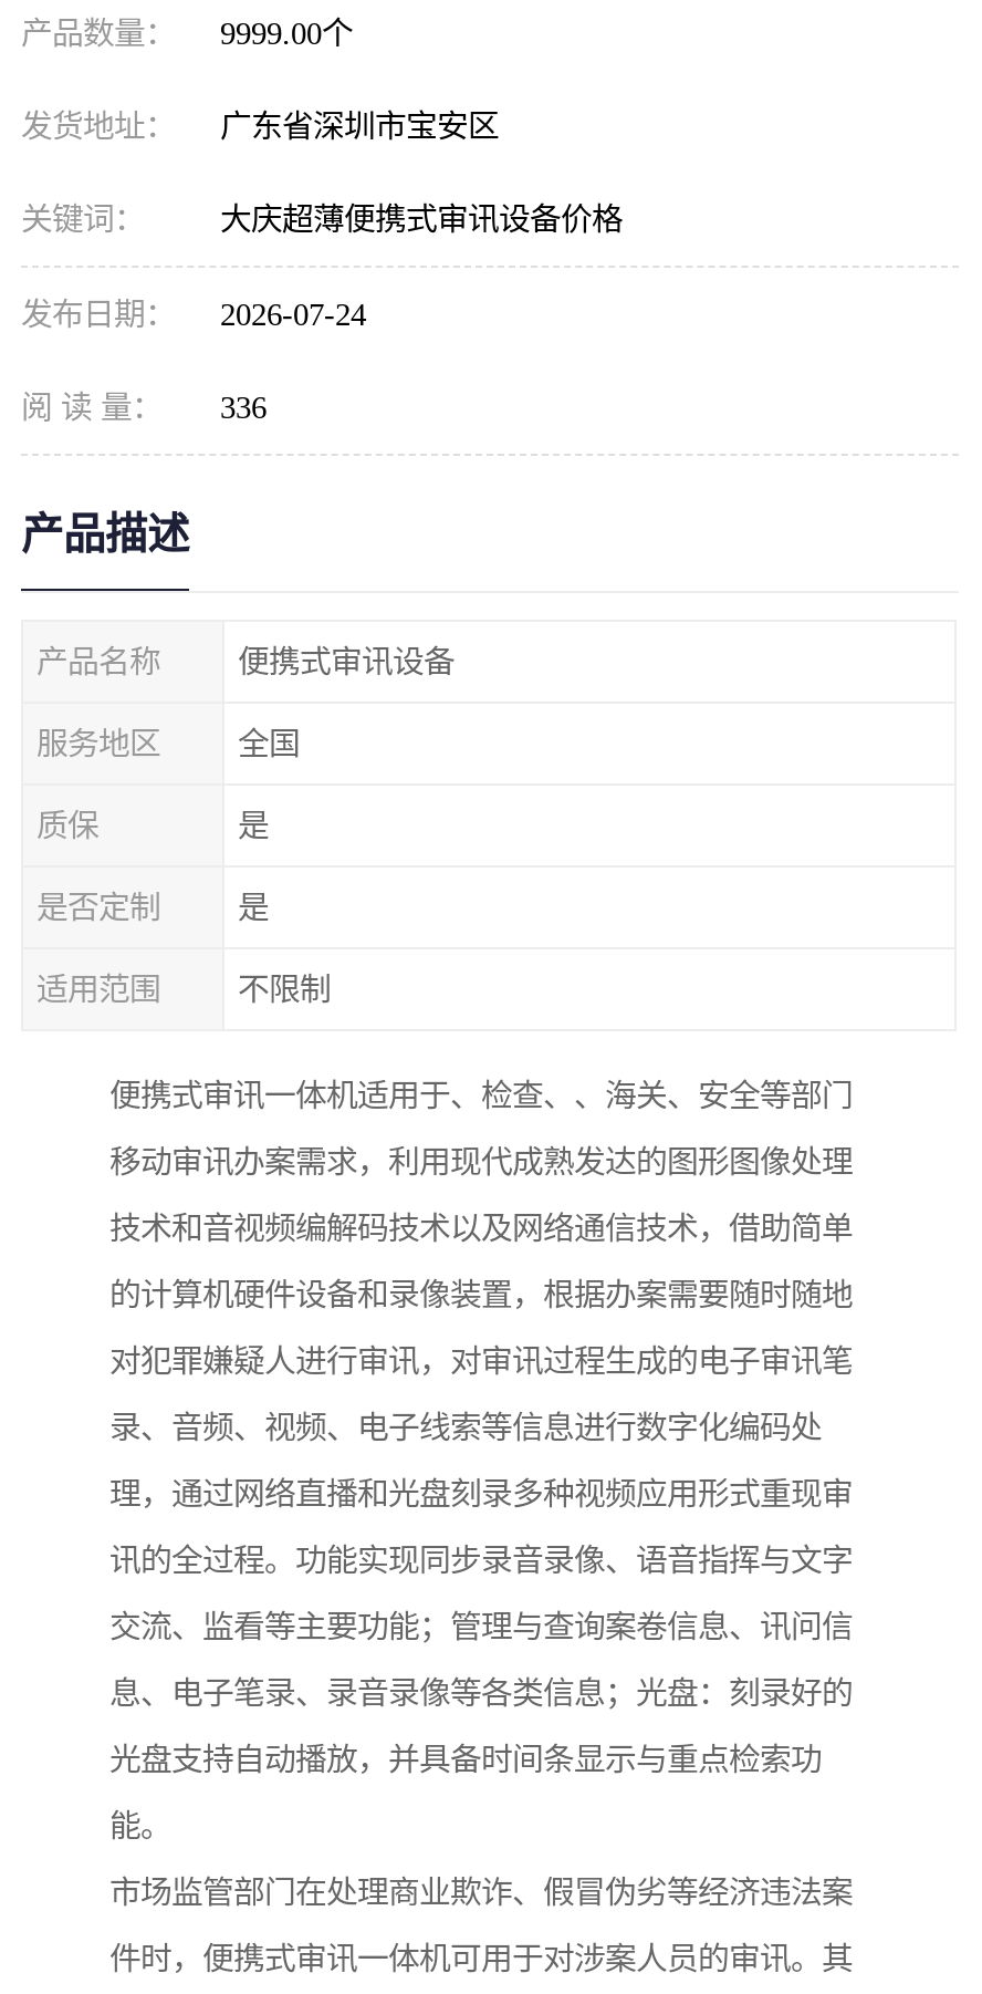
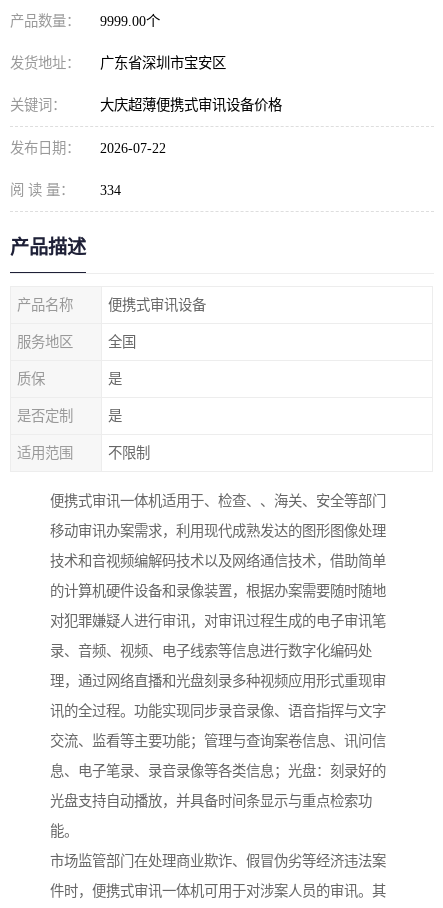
[21,297,366,332] 发布日期： 2026-07-24 -> [10,140,166,156] 发布日期： 2026-07-22
[21,390,267,425] 阅 读 量： 336 -> [10,182,121,198] 阅 读 量： 334

